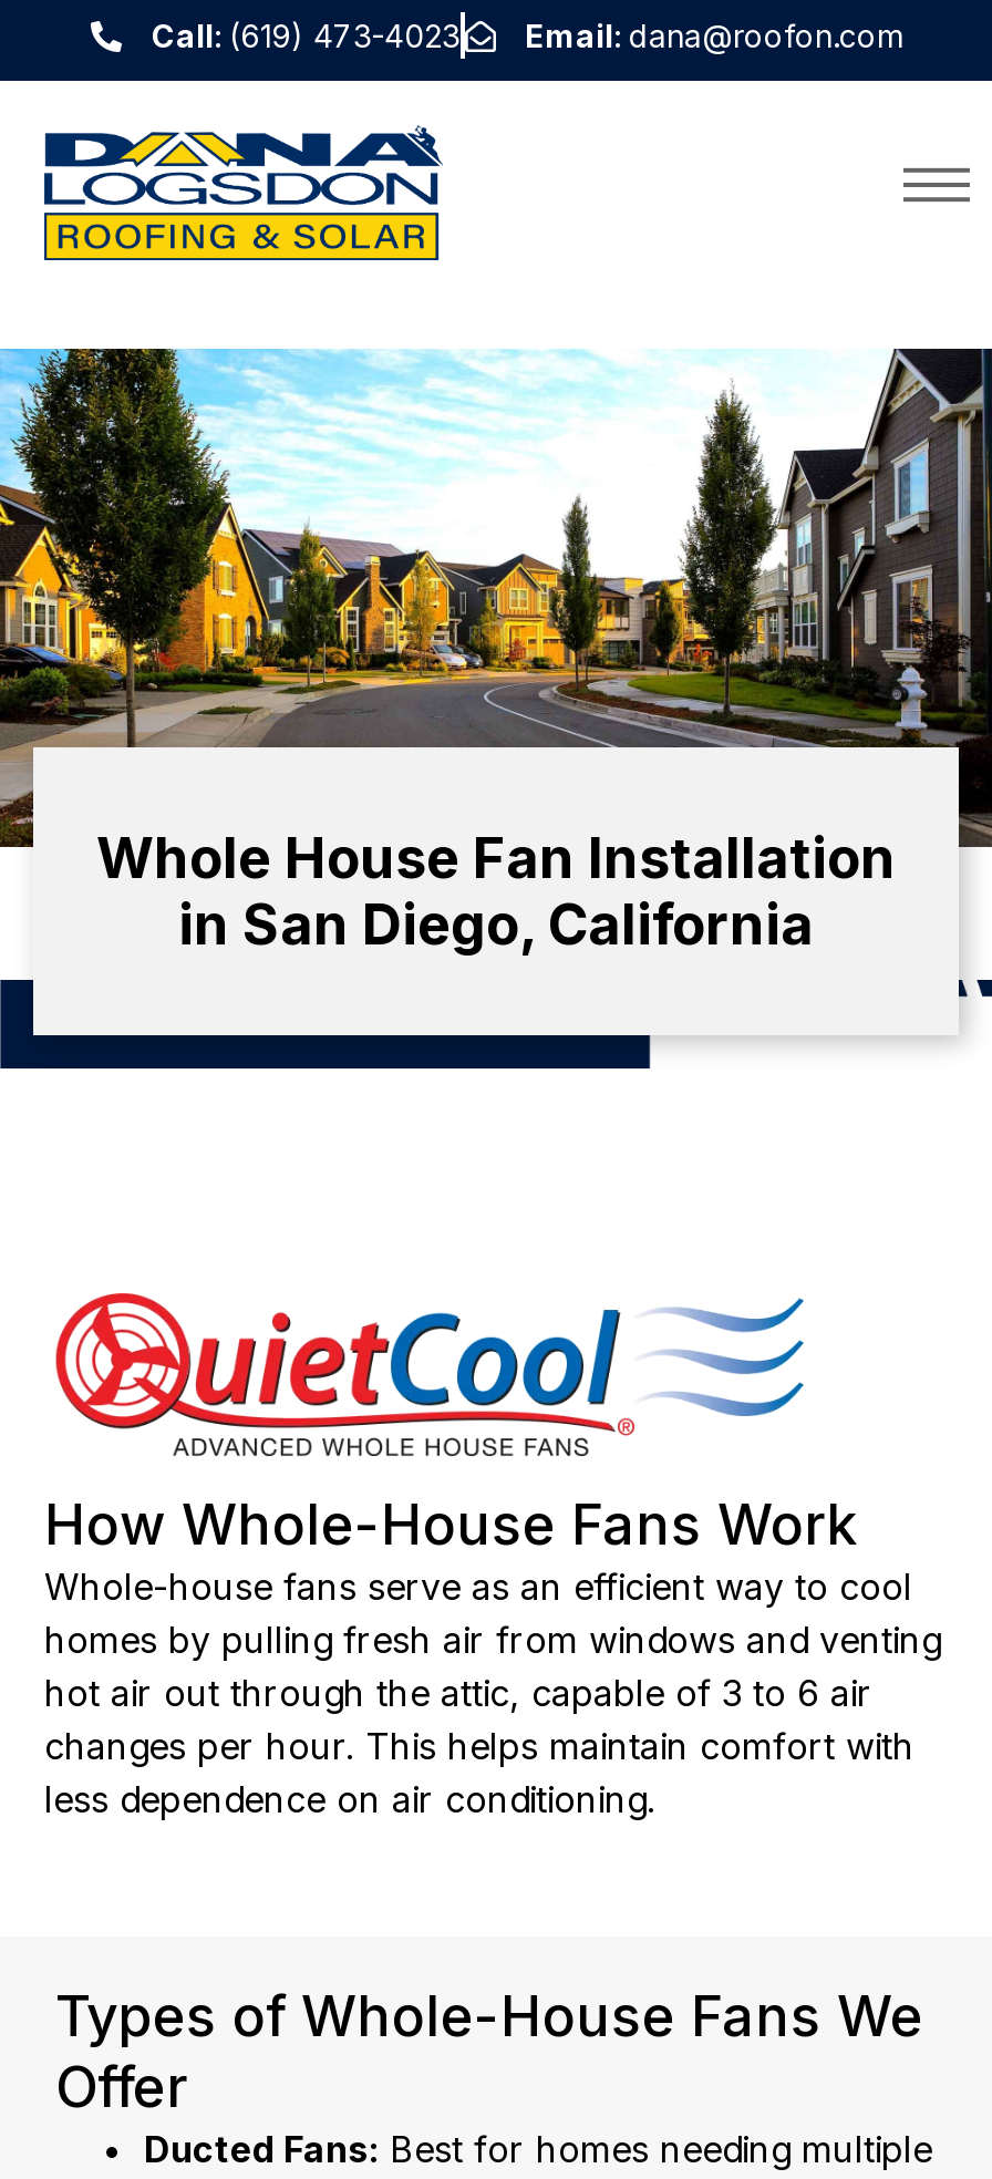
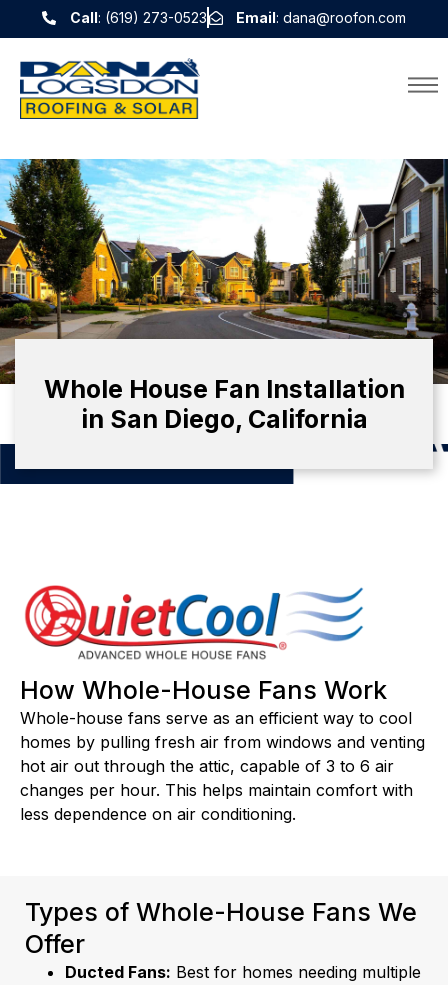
[152,17,901,54] Call: (619) 473-4023 Email: dana@roofon.com -> [69,9,406,26] Call: (619) 273-0523 Email: dana@roofon.com

